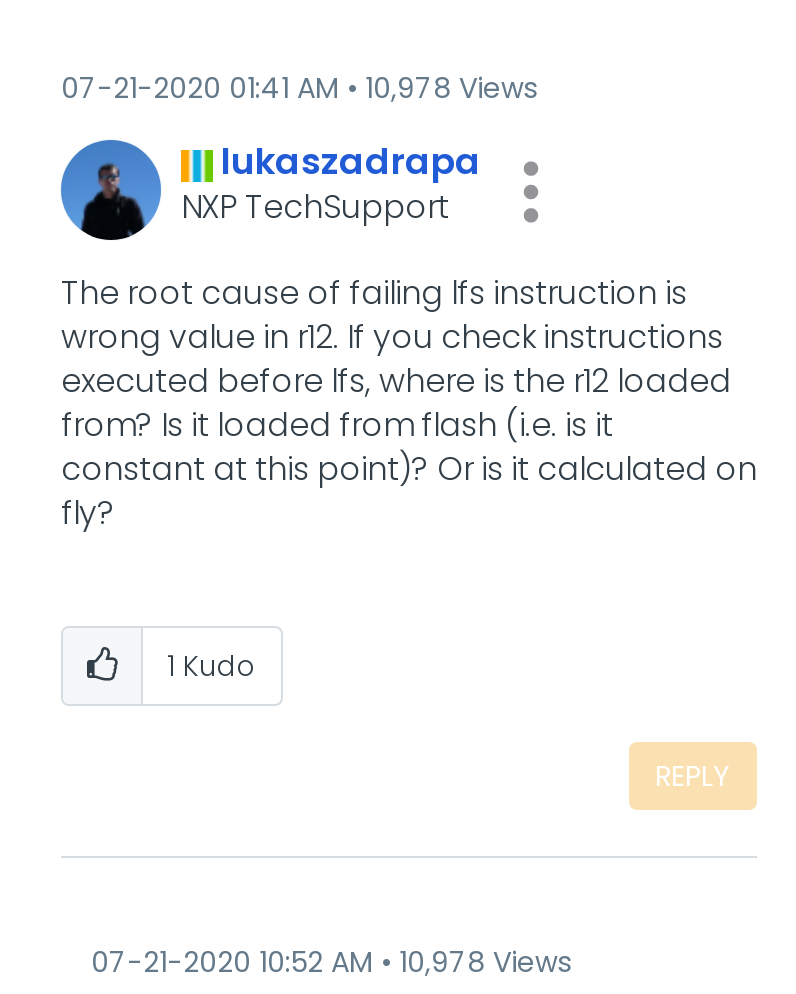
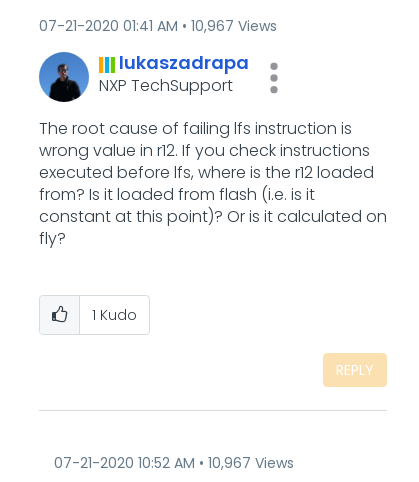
[61,68,537,108] 07-21-2020 01:41 AM 10,978 Views -> [39,16,277,36] 07-21-2020 01:41 AM 10,967 Views
[91,942,571,982] 07-21-2020 10:52 AM 10,978 Views -> [54,453,294,473] 07-21-2020 10:52 AM 10,967 Views

